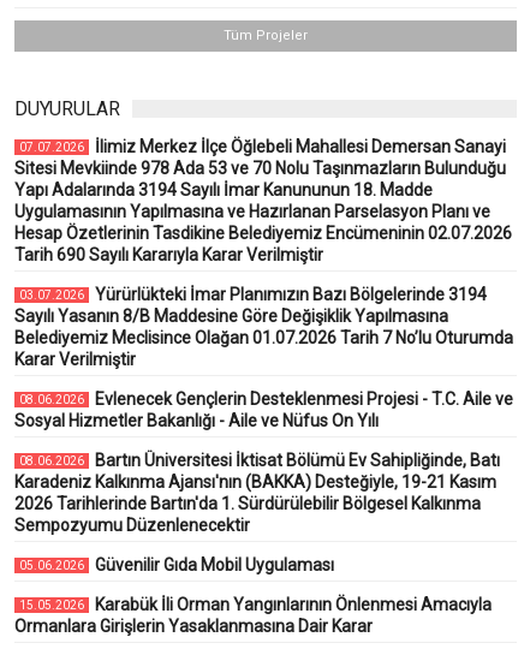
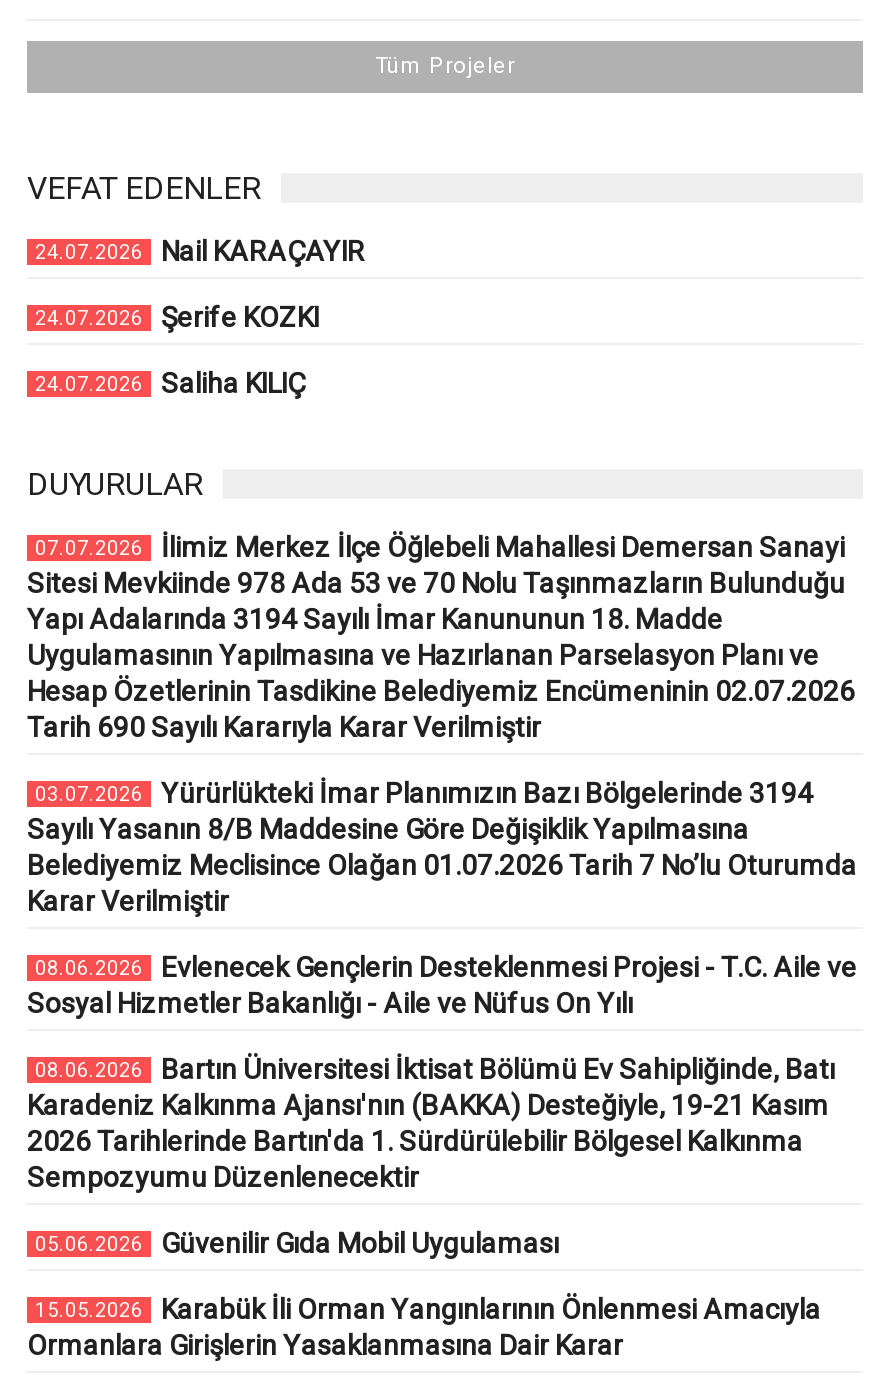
none -> [27,169,365,399] VEFAT EDENLER | 24.07.2026 | Nail KARAÇAYIR | 24.07.2026 | Şerife KOZKI | 24.07.2026 | Saliha KILIÇ

